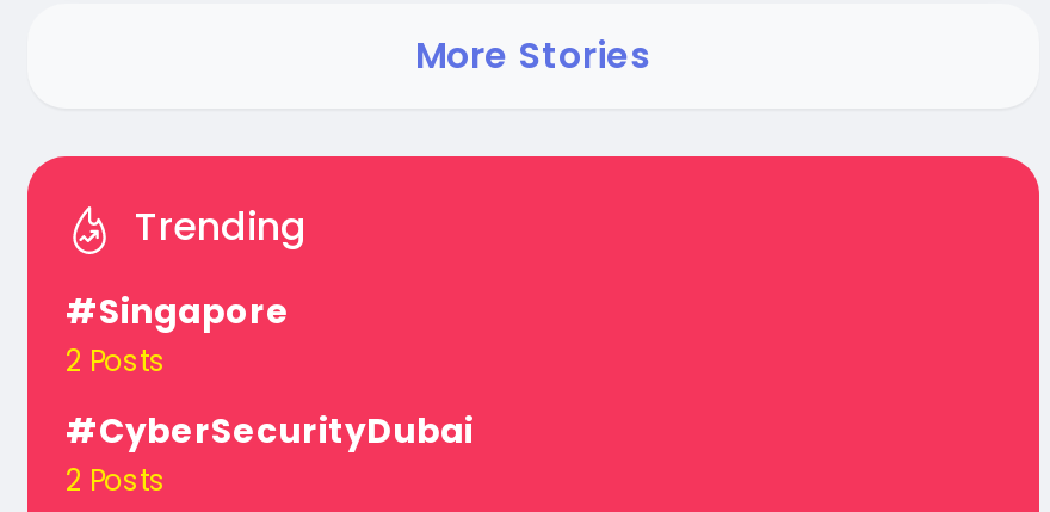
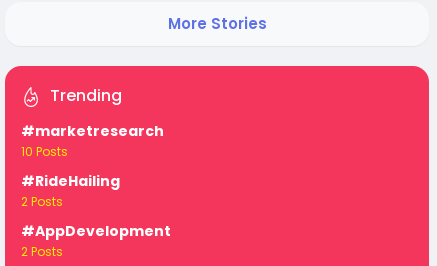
[66,288,290,336] #Singapore -> [21,121,164,191] #marketresearch | 10 Posts | #RideHailing
[66,407,474,455] #CyberSecurityDubai -> [21,221,171,241] #AppDevelopment

